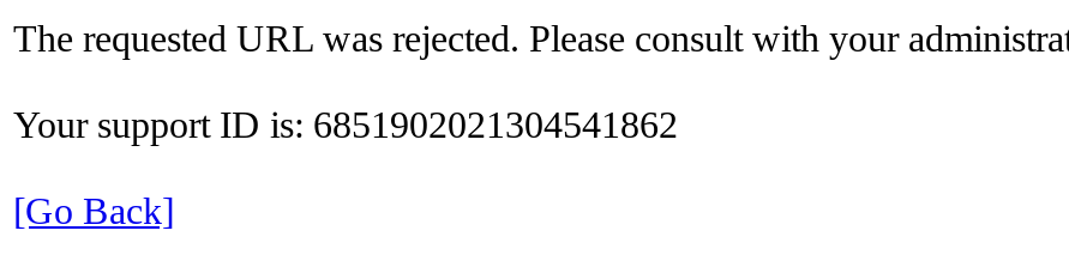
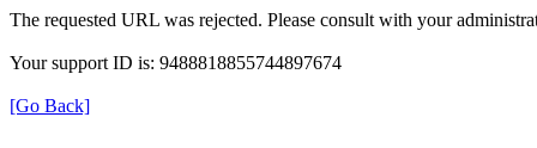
[13,104,678,145] Your support ID is: 6851902021304541862 -> [10,53,342,73] Your support ID is: 9488818855744897674

